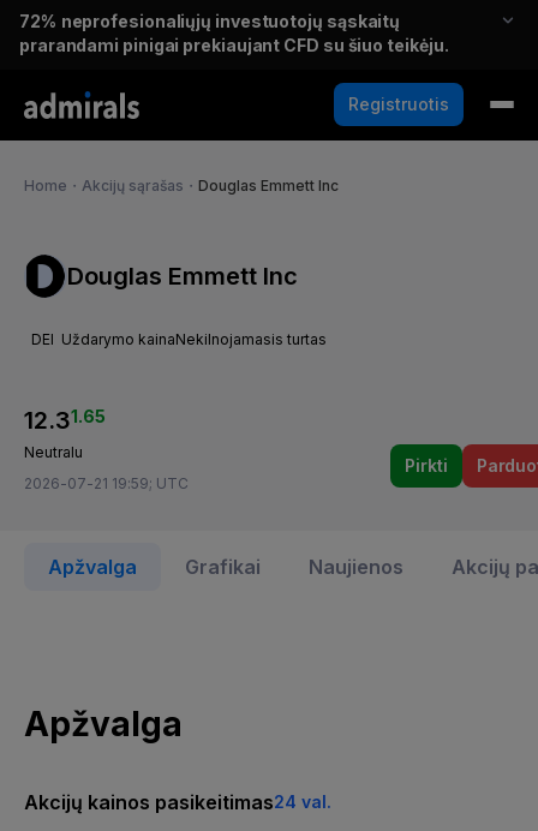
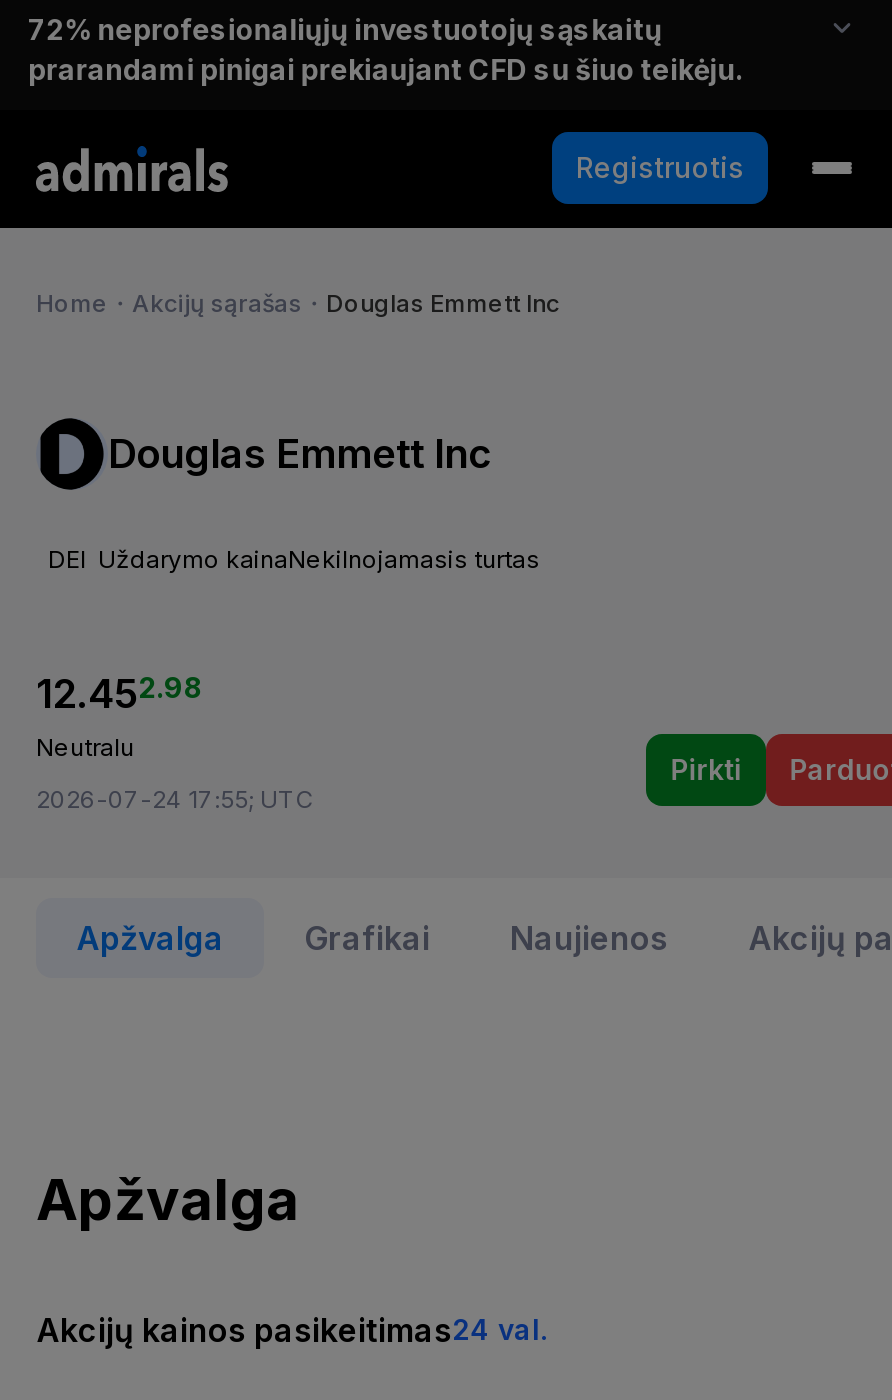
[24,406,106,435] 12.31.65 -> [36,671,204,719] 12.452.98
[24,475,189,493] 2026-07-21 19:59; UTC -> [36,785,314,815] 2026-07-24 17:55; UTC

